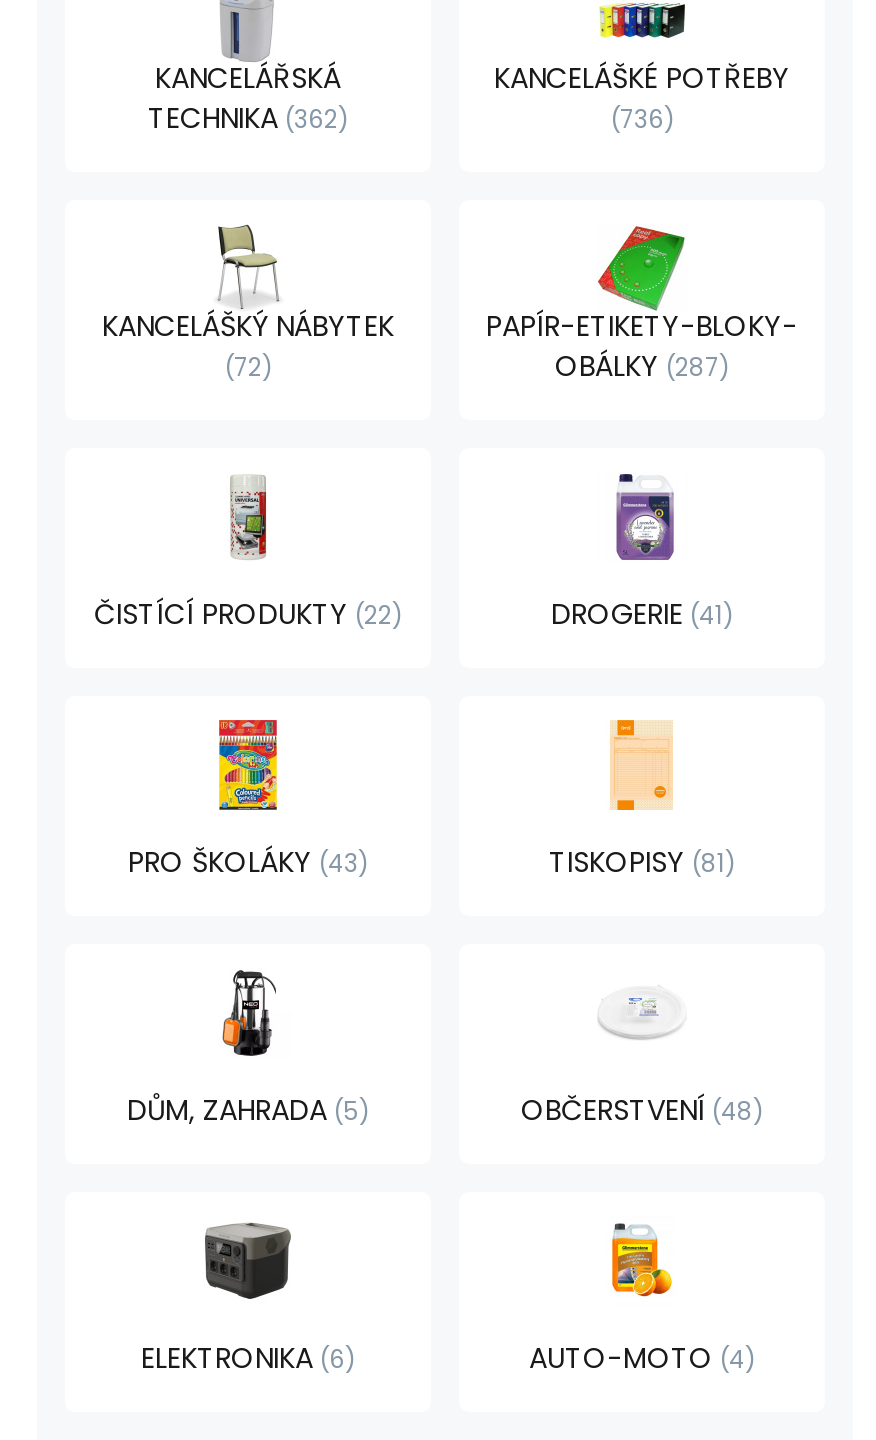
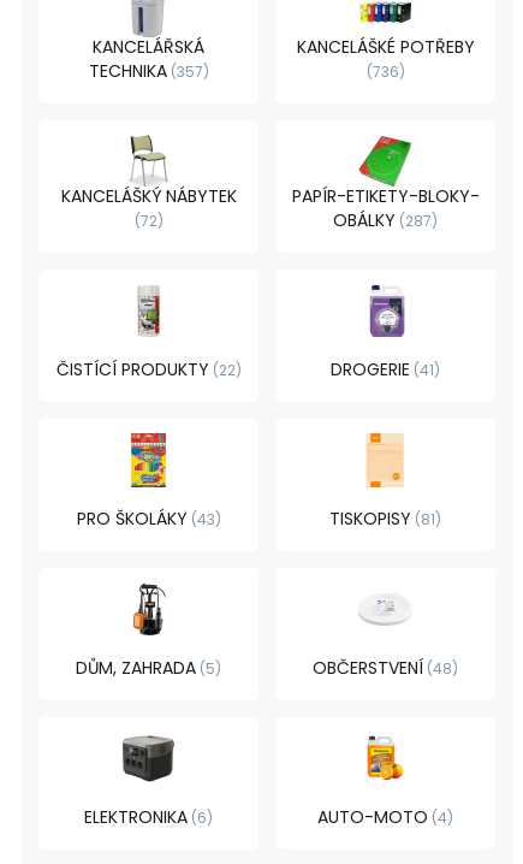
[148,98,338,138] TECHNIKA 362 -> [88,59,203,83] TECHNIKA 357

